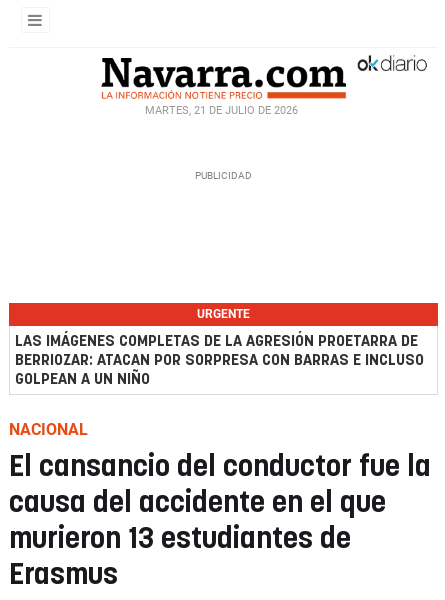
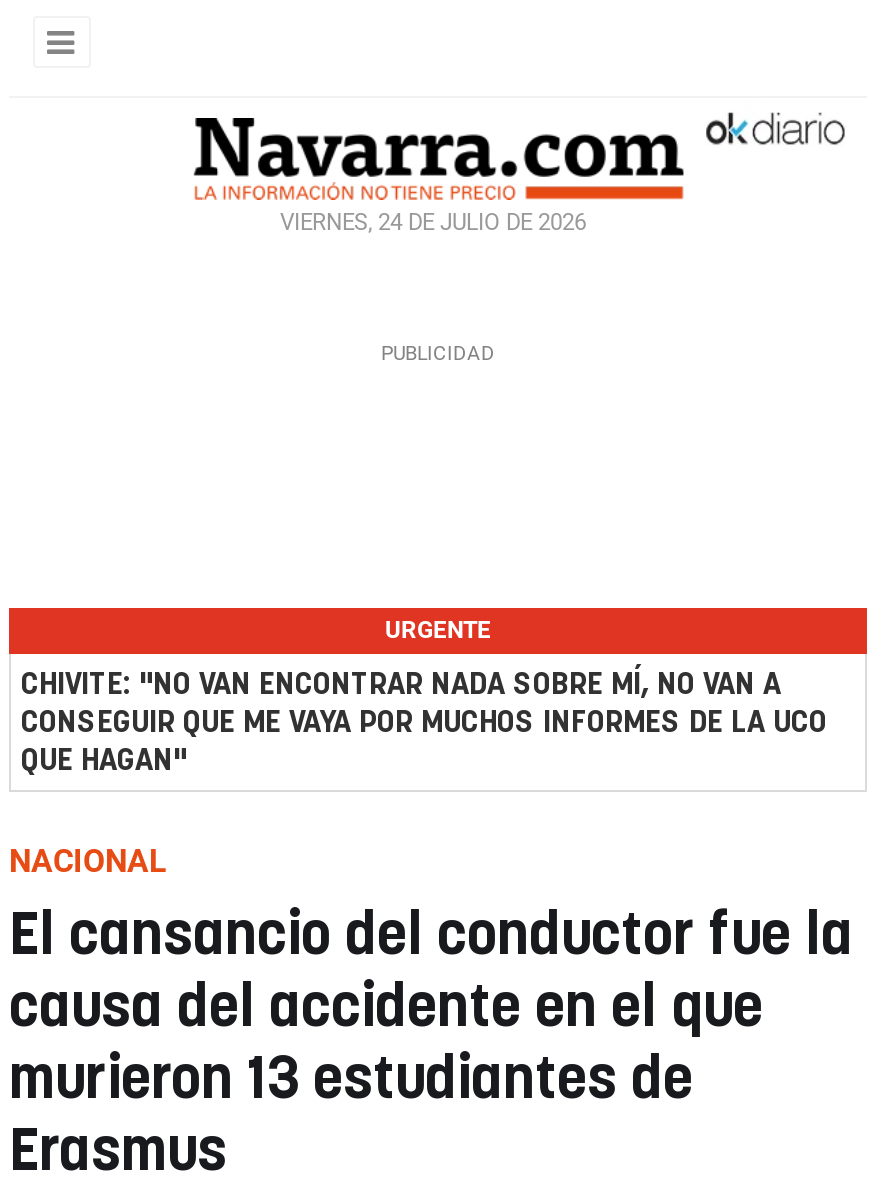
[144,104,297,117] MARTES, 21 DE JULIO DE 2026 -> [280,210,586,236] VIERNES, 24 DE JULIO DE 2026
[15,334,424,387] LAS IMÁGENES COMPLETAS DE LA AGRESIÓN PROETARRA DE | BERRIOZAR: ATACAN POR SORPRESA CON BARRAS E INCLUSO | GOLPEAN A UN NIÑO -> [21,670,827,776] CHIVITE: "NO VAN ENCONTRAR NADA SOBRE MÍ, NO VAN A | CONSEGUIR QUE ME VAYA POR MUCHOS INFORMES DE LA UCO | QUE HAGAN"

